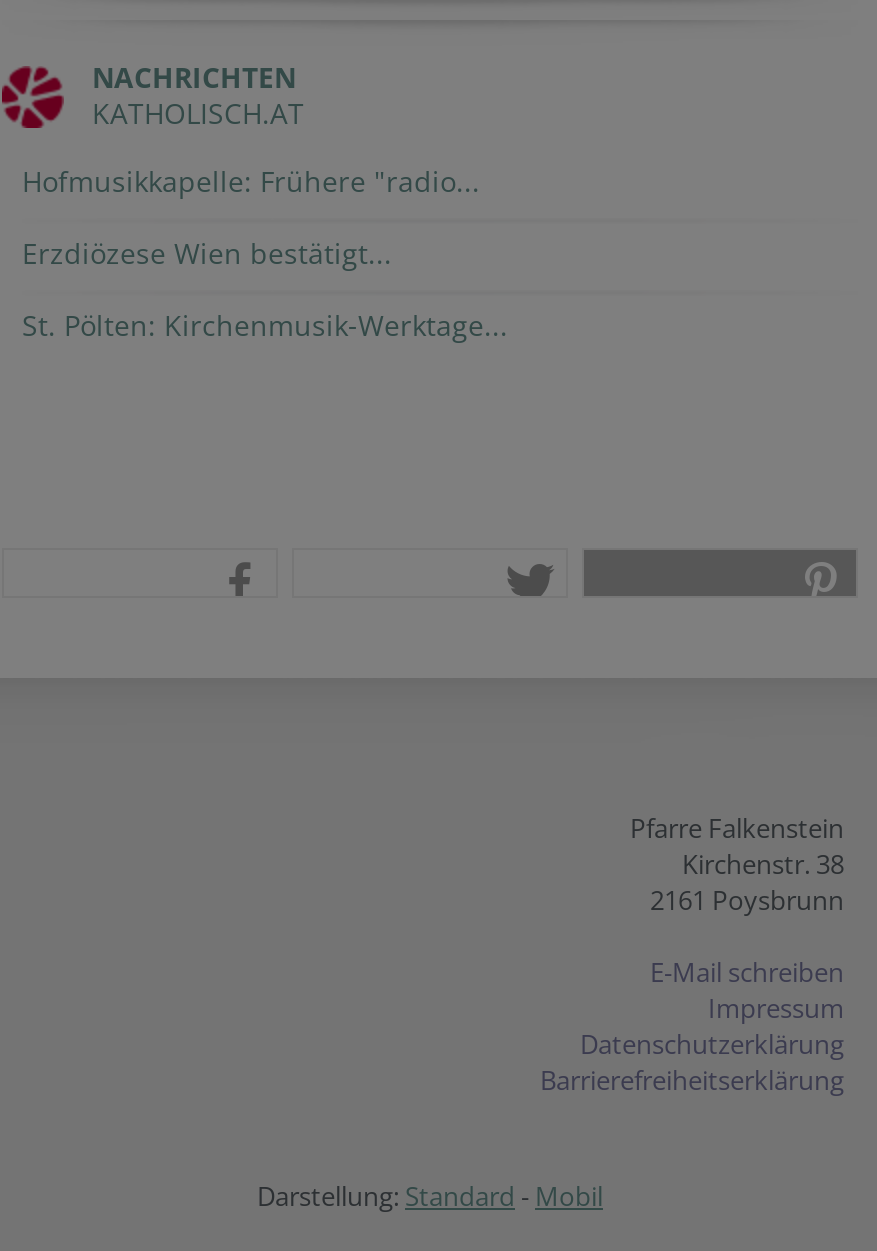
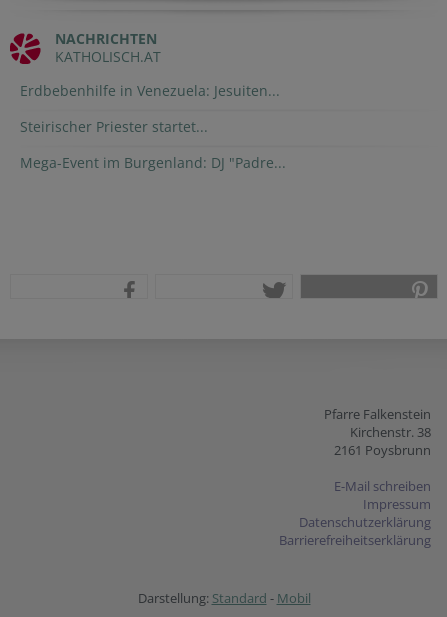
[22,162,480,200] Hofmusikkapelle: Frühere "radio... -> [20,81,280,100] Erdbebenhilfe in Venezuela: Jesuiten...
[22,234,392,272] Erzdiözese Wien bestätigt... -> [20,117,208,136] Steirischer Priester startet...
[22,306,508,344] St. Pölten: Kirchenmusik-Werktage... -> [20,153,286,172] Mega-Event im Burgenland: DJ "Padre...

